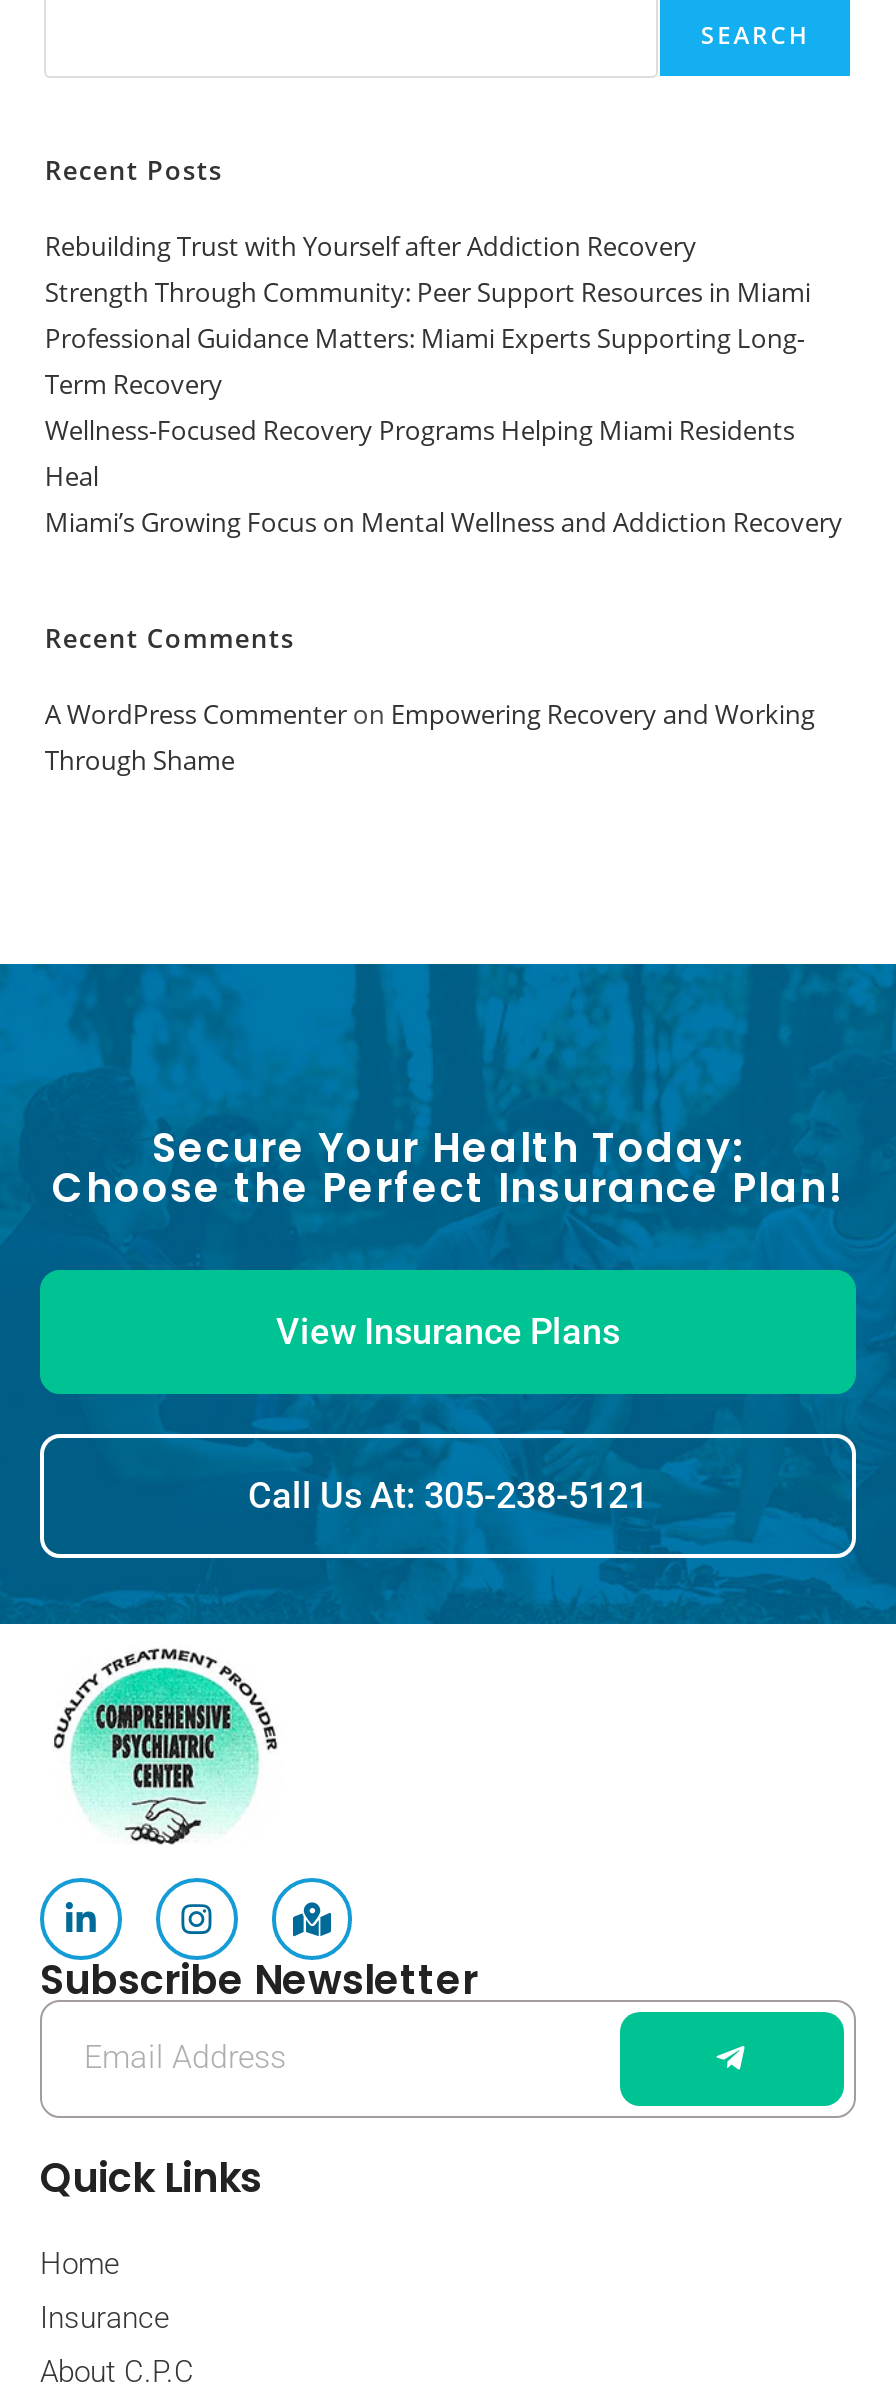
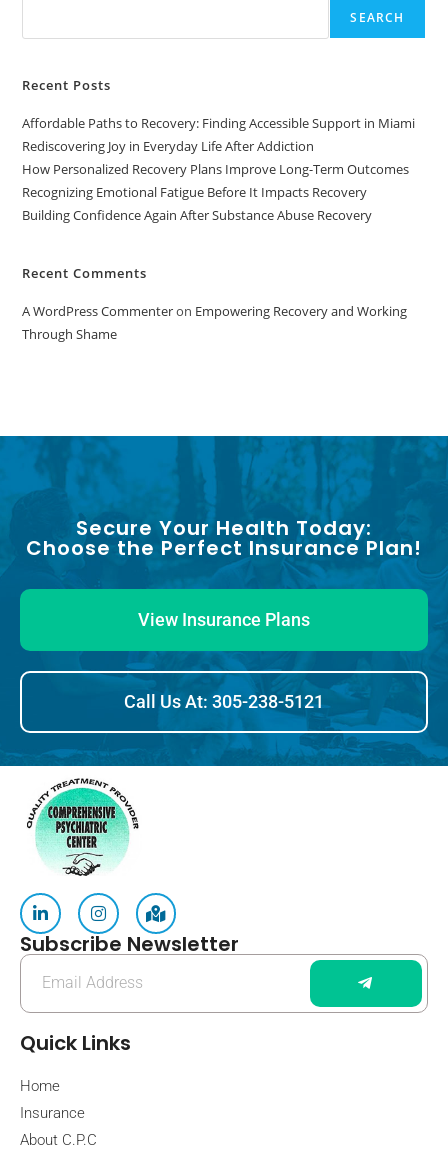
[45,228,843,540] Rebuilding Trust with Yourself after Addiction Recovery | Strength Through Community: Peer Support Resources in Miami | Professional Guidance Matters: Miami Experts Supporting Long- | Term Recovery | Wellness-Focused Recovery Programs Helping Miami Residents | Heal | Miami’s Growing Focus on Mental Wellness and Addiction Recovery -> [22,114,415,224] Affordable Paths to Recovery: Finding Accessible Support in Miami | Rediscovering Joy in Everyday Life After Addiction | How Personalized Recovery Plans Improve Long-Term Outcomes | Recognizing Emotional Fatigue Before It Impacts Recovery | Building Confidence Again After Substance Abuse Recovery

